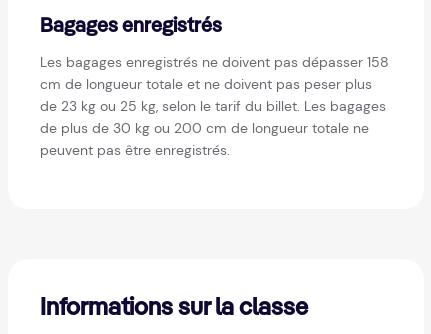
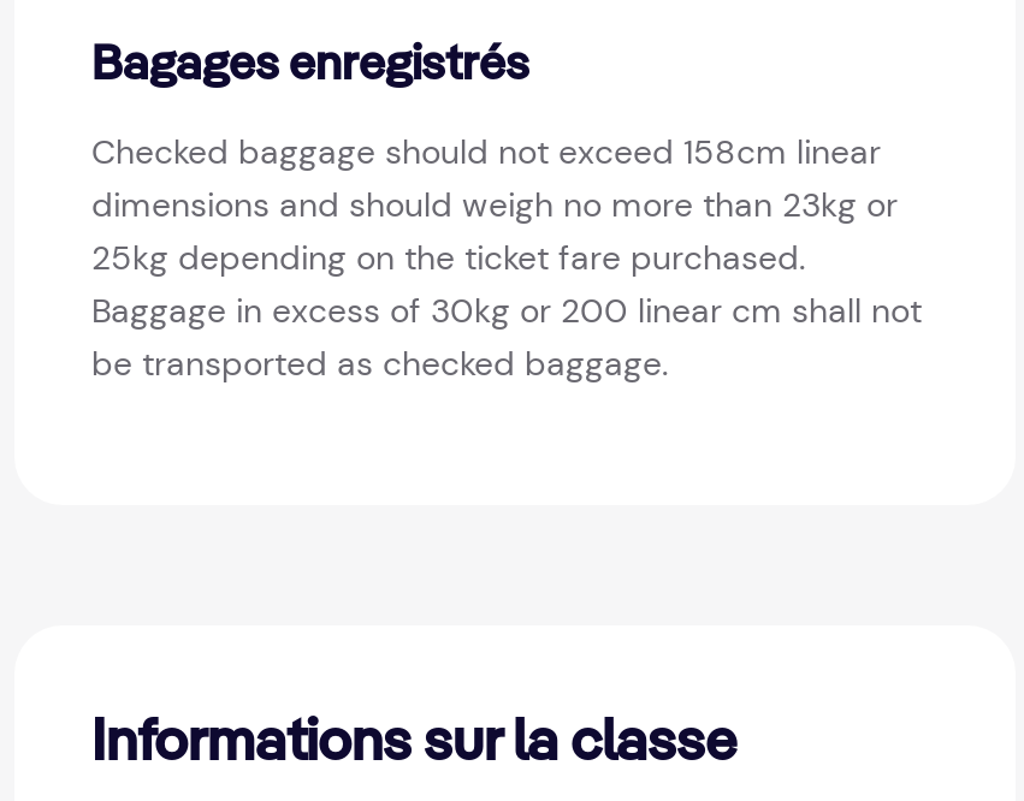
[40,53,389,159] Les bagages enregistrés ne doivent pas dépasser 158 | cm de longueur totale et ne doivent pas peser plus | de 23 kg ou 25 kg, selon le tarif du billet. Les bagages | de plus de 30 kg ou 200 cm de longueur totale ne | peuvent pas être enregistrés. -> [91,130,922,385] Checked baggage should not exceed 158cm linear | dimensions and should weigh no more than 23kg or | 25kg depending on the ticket fare purchased. | Baggage in excess of 30kg or 200 linear cm shall not | be transported as checked baggage.

